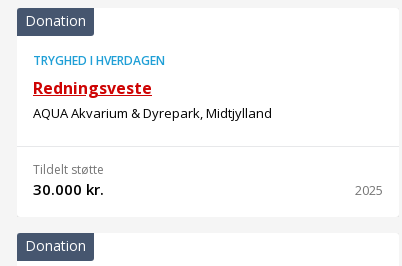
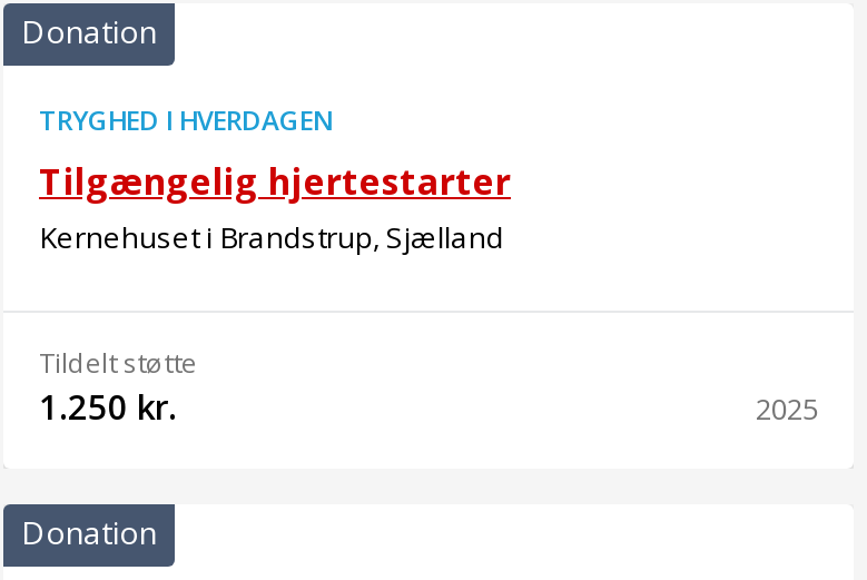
[33,77,272,122] Redningsveste | AQUA Akvarium & Dyrepark, Midtjylland -> [39,157,511,257] Tilgængelig hjertestarter | Kernehuset i Brandstrup, Sjælland
[33,179,104,199] 30.000 kr. -> [39,384,177,429] 1.250 kr.

